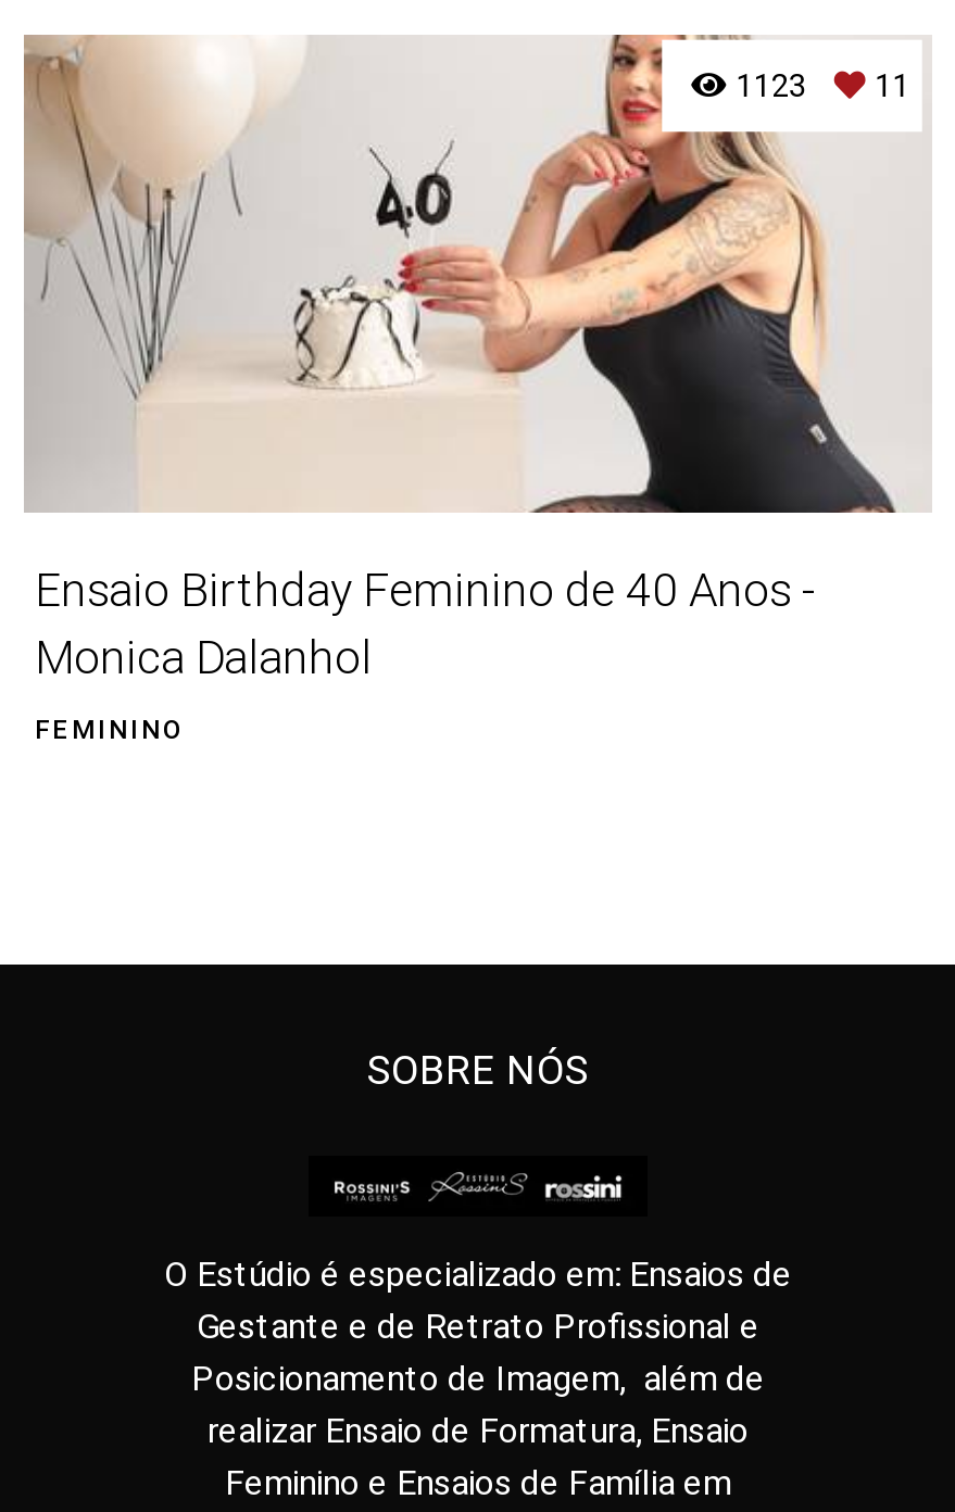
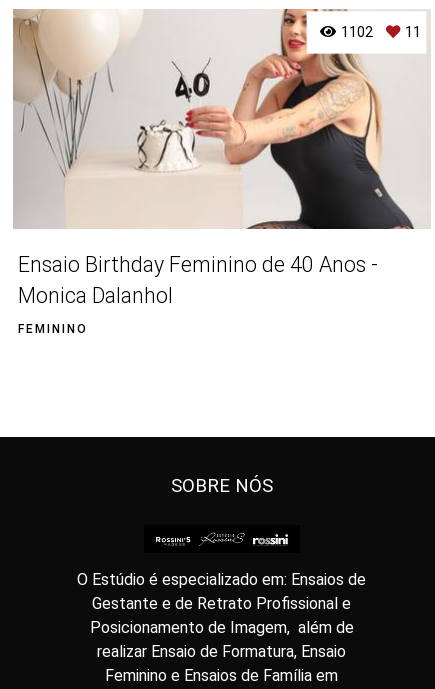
[736,66,910,103] 1123 11 -> [341,23,421,41] 1102 11

